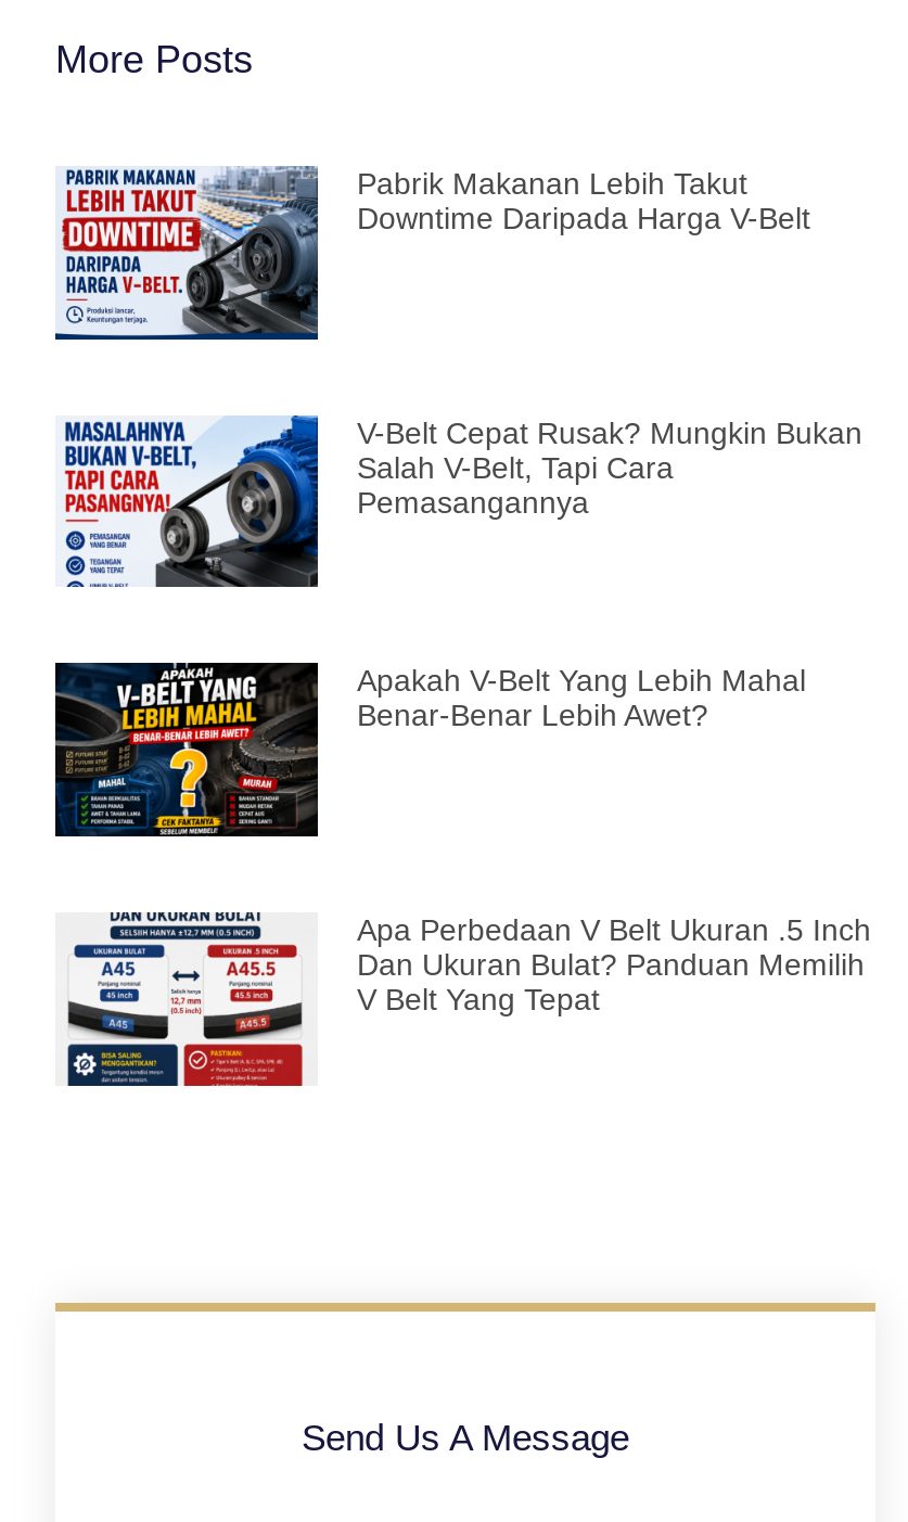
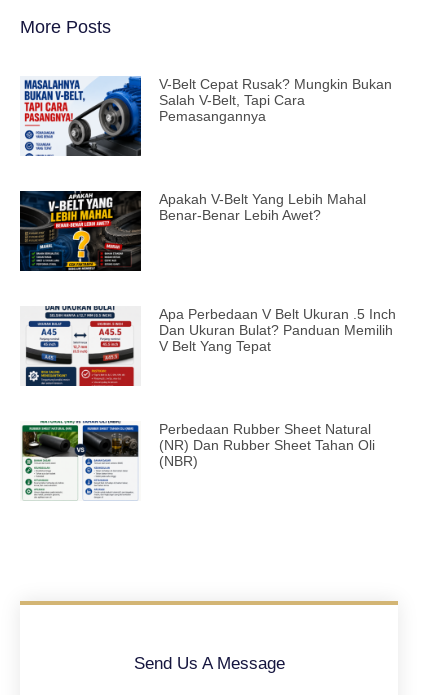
[53,165,810,342] [image] | Pabrik Makanan Lebih Takut | Downtime Daripada Harga V-Belt -> none
moved [60,414,871,1016] -> [22,76,396,354]: [image] | V-Belt Cepat Rusak? Mungkin Bukan | Salah V-Belt, Tapi Cara | ... | Dan Ukuran Bulat? Panduan Memilih | V Belt Yang Tepat
none -> [21,420,375,499] [image] | Perbedaan Rubber Sheet Natural | (NR) Dan Rubber Sheet Tahan Oli | (NBR)

